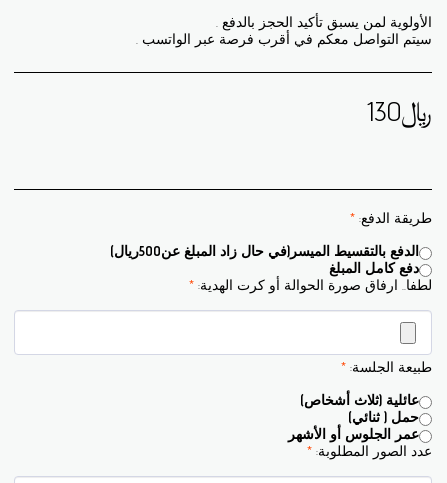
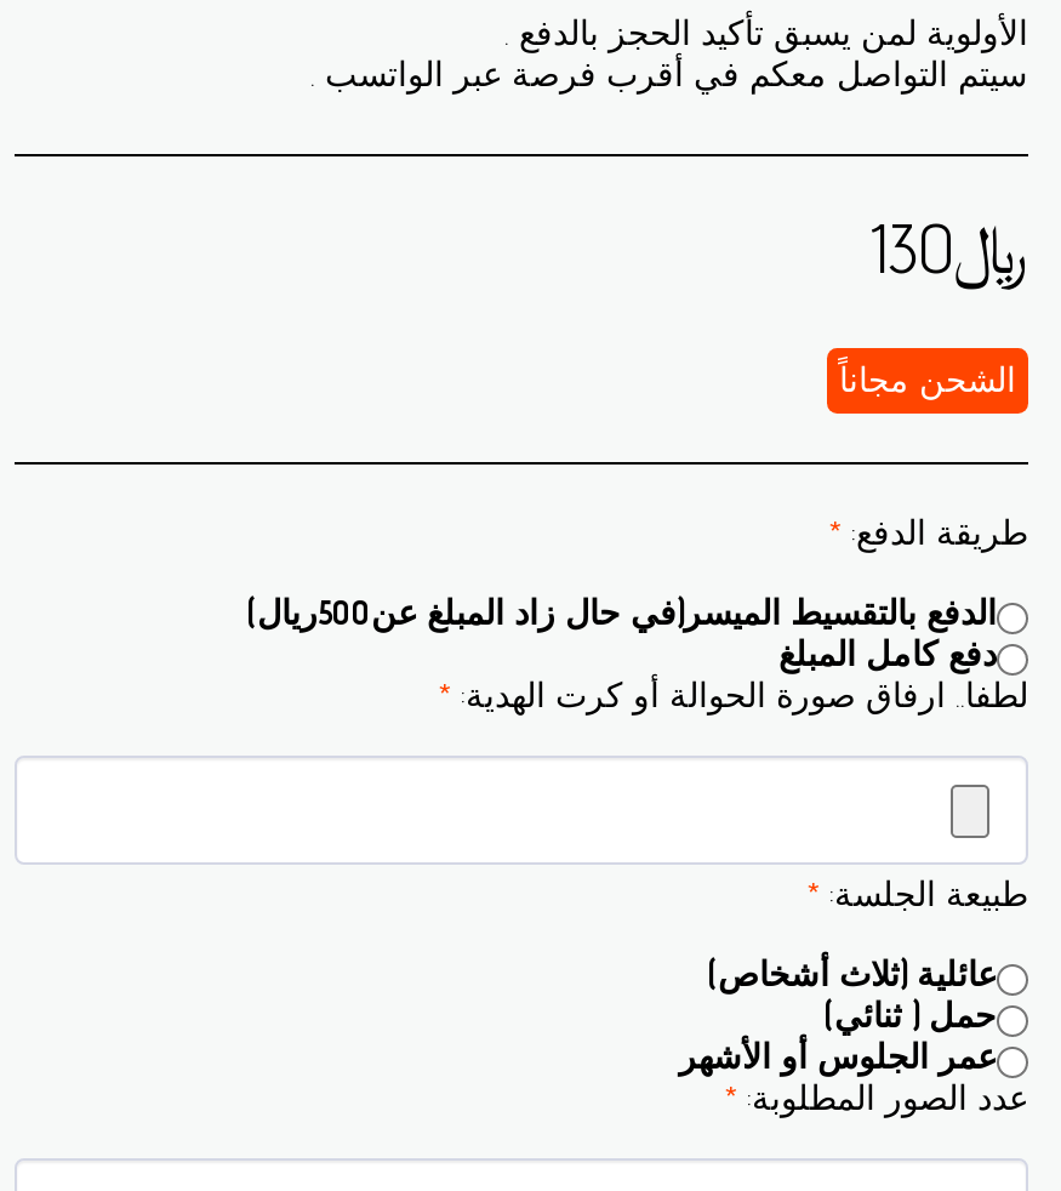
none -> [839,360,1016,399] الشحن مجاناً

